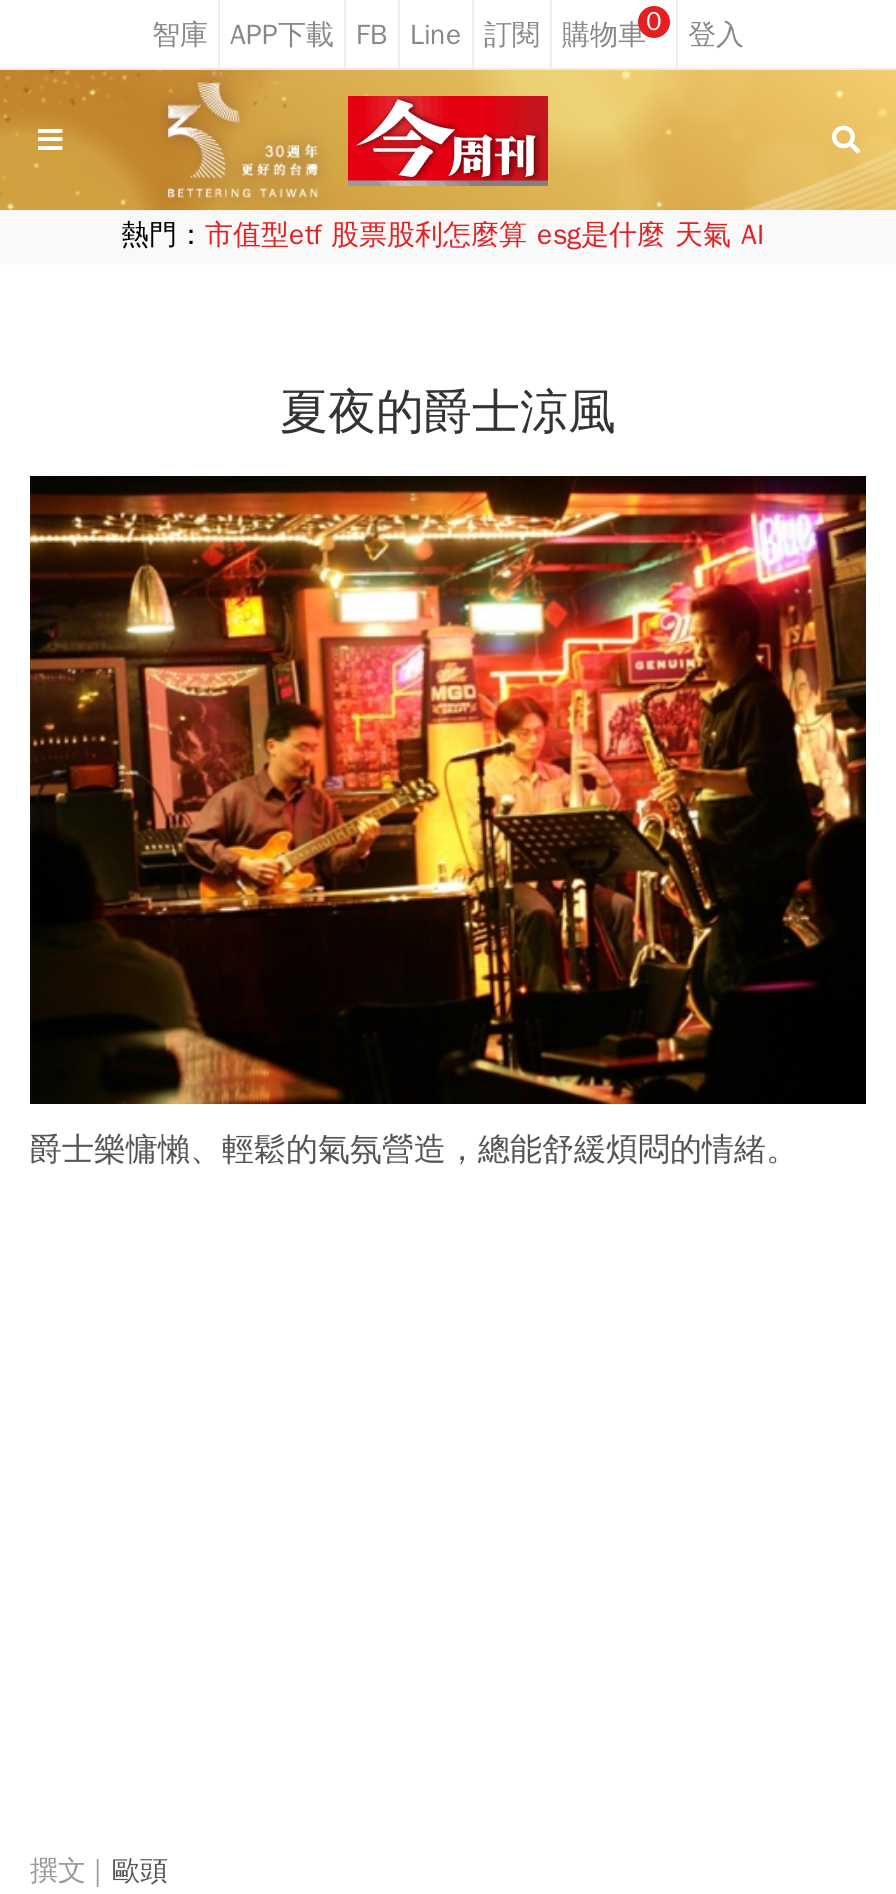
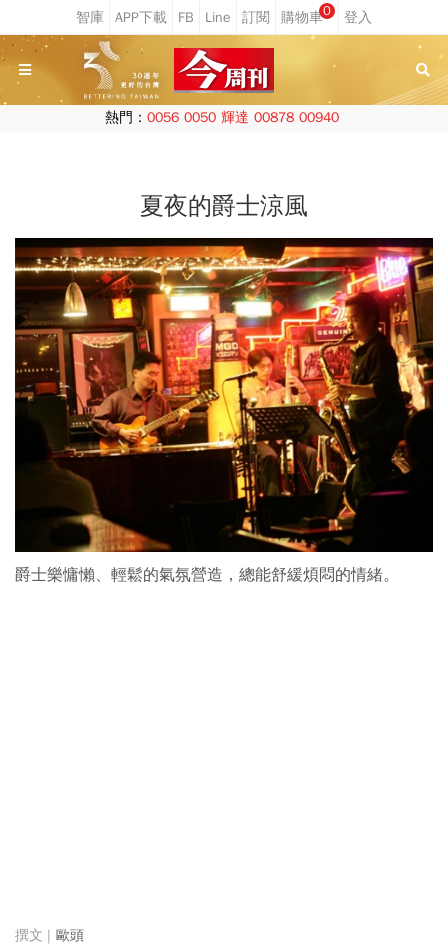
[121,218,765,252] 熱門：市值型etf 股票股利怎麼算 esg是什麼 天氣 AI -> [104,109,338,126] 熱門：0056 0050 輝達 00878 00940

